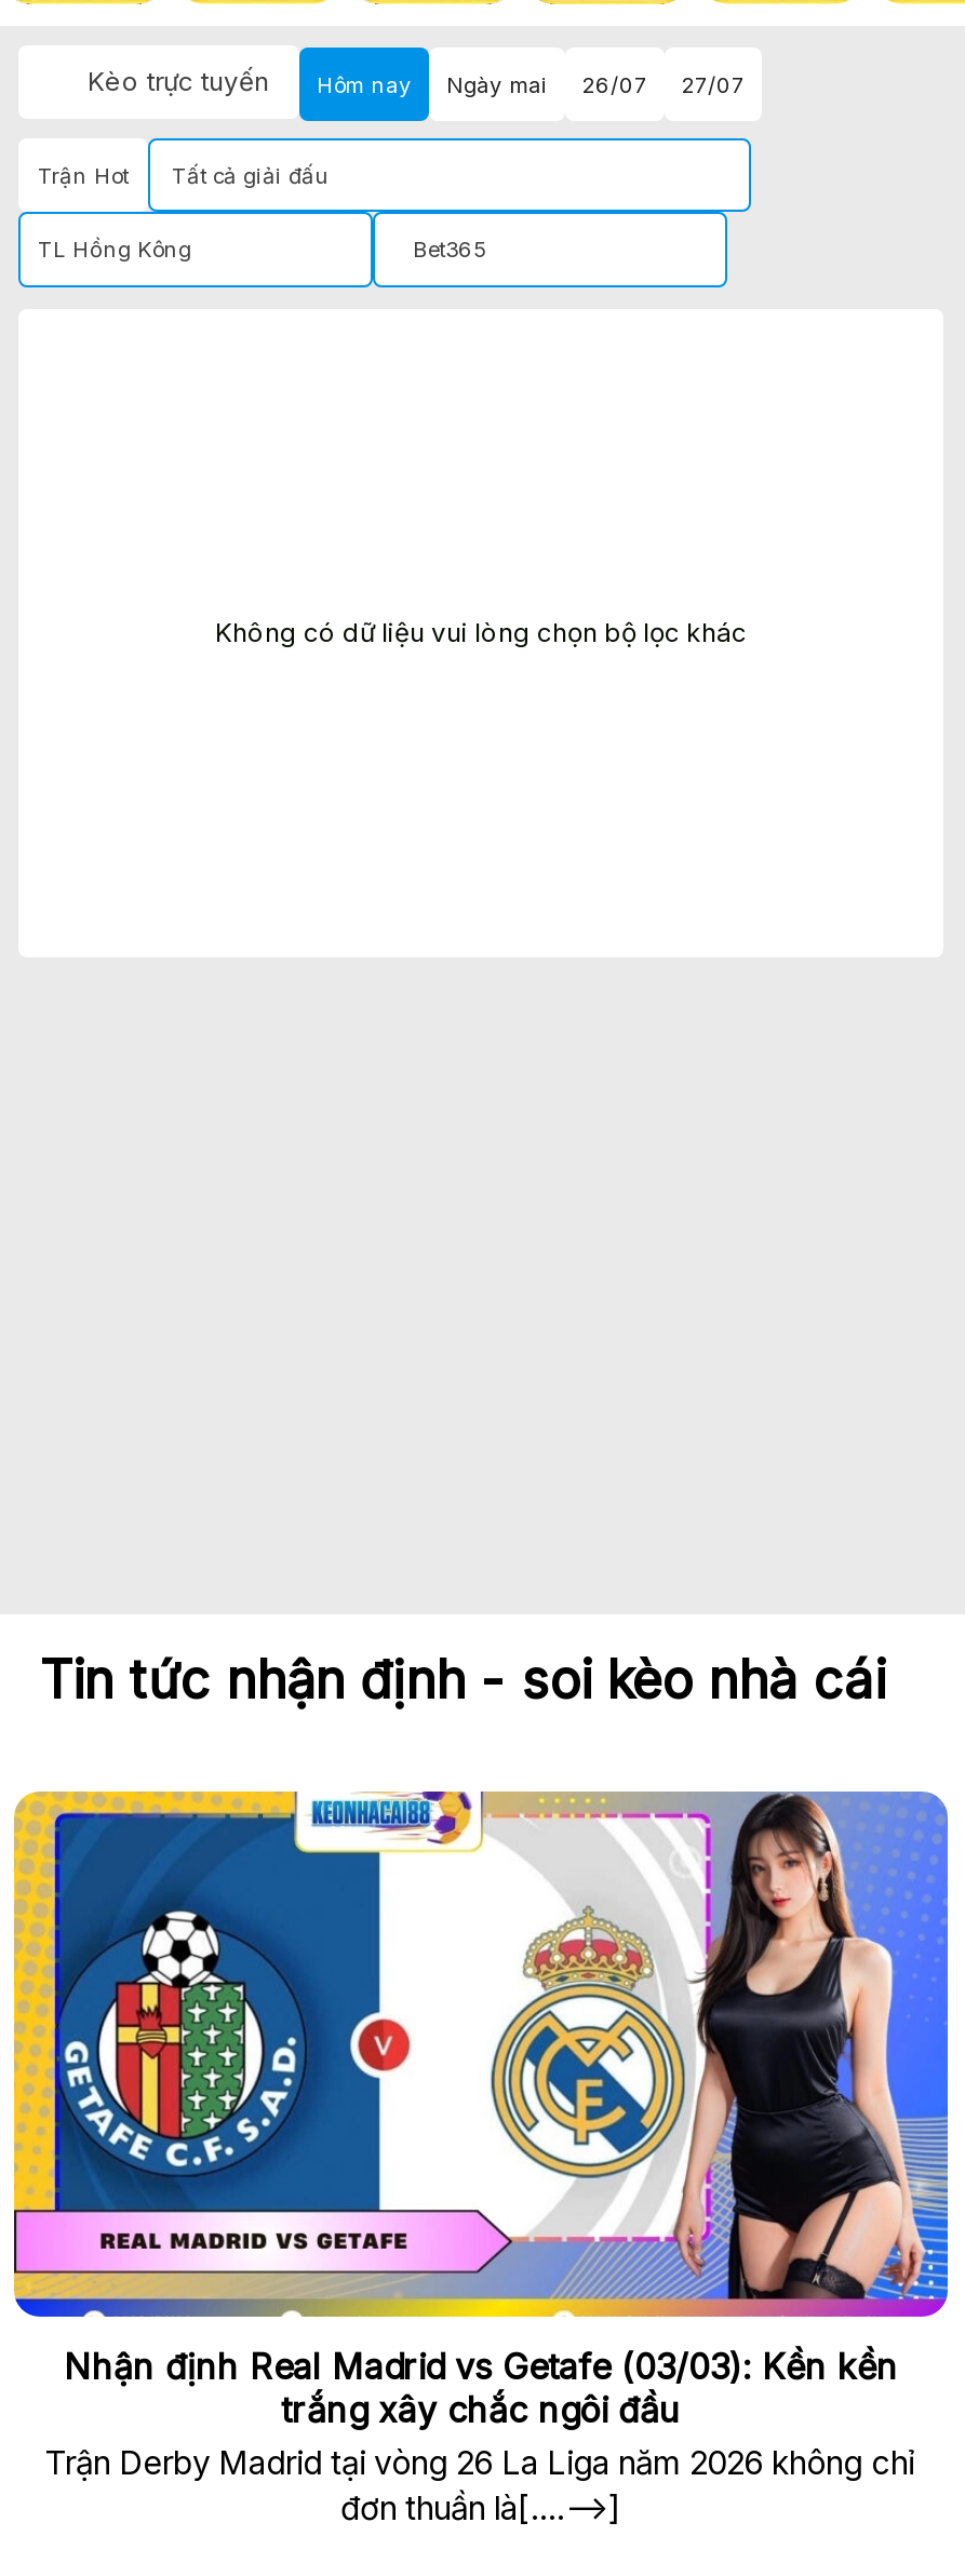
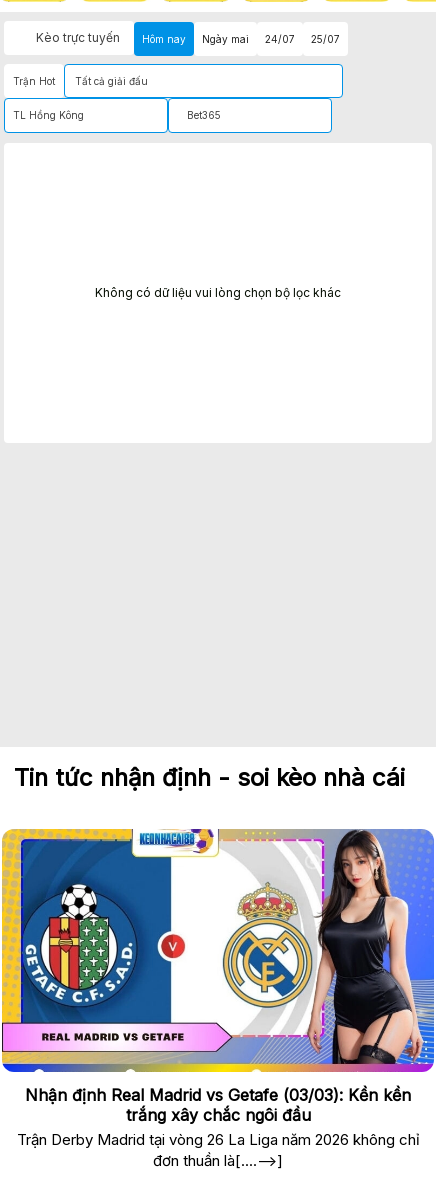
[582,71,647,97] 26/07 -> [265,33,295,45] 24/07
[682,71,745,97] 27/07 -> [311,33,340,45] 25/07

